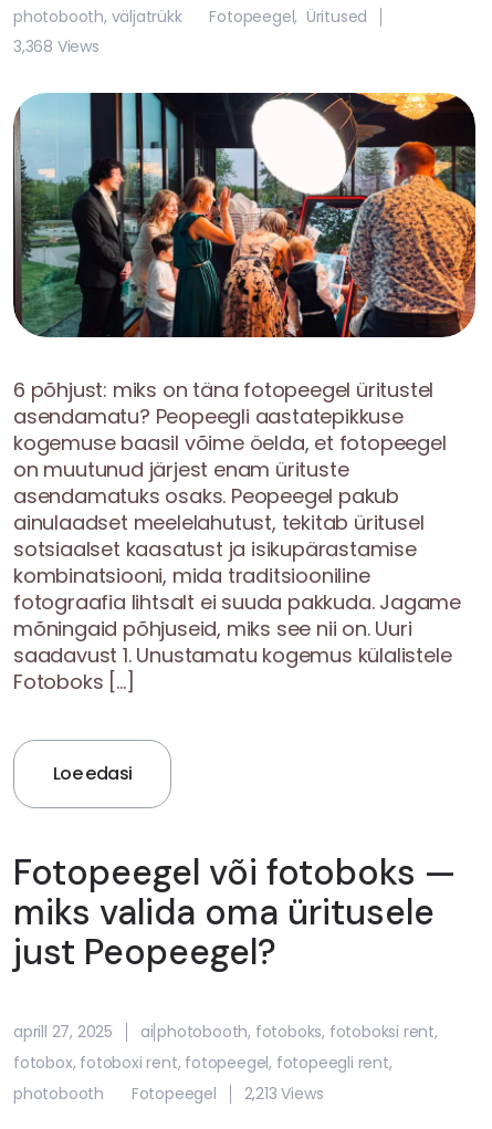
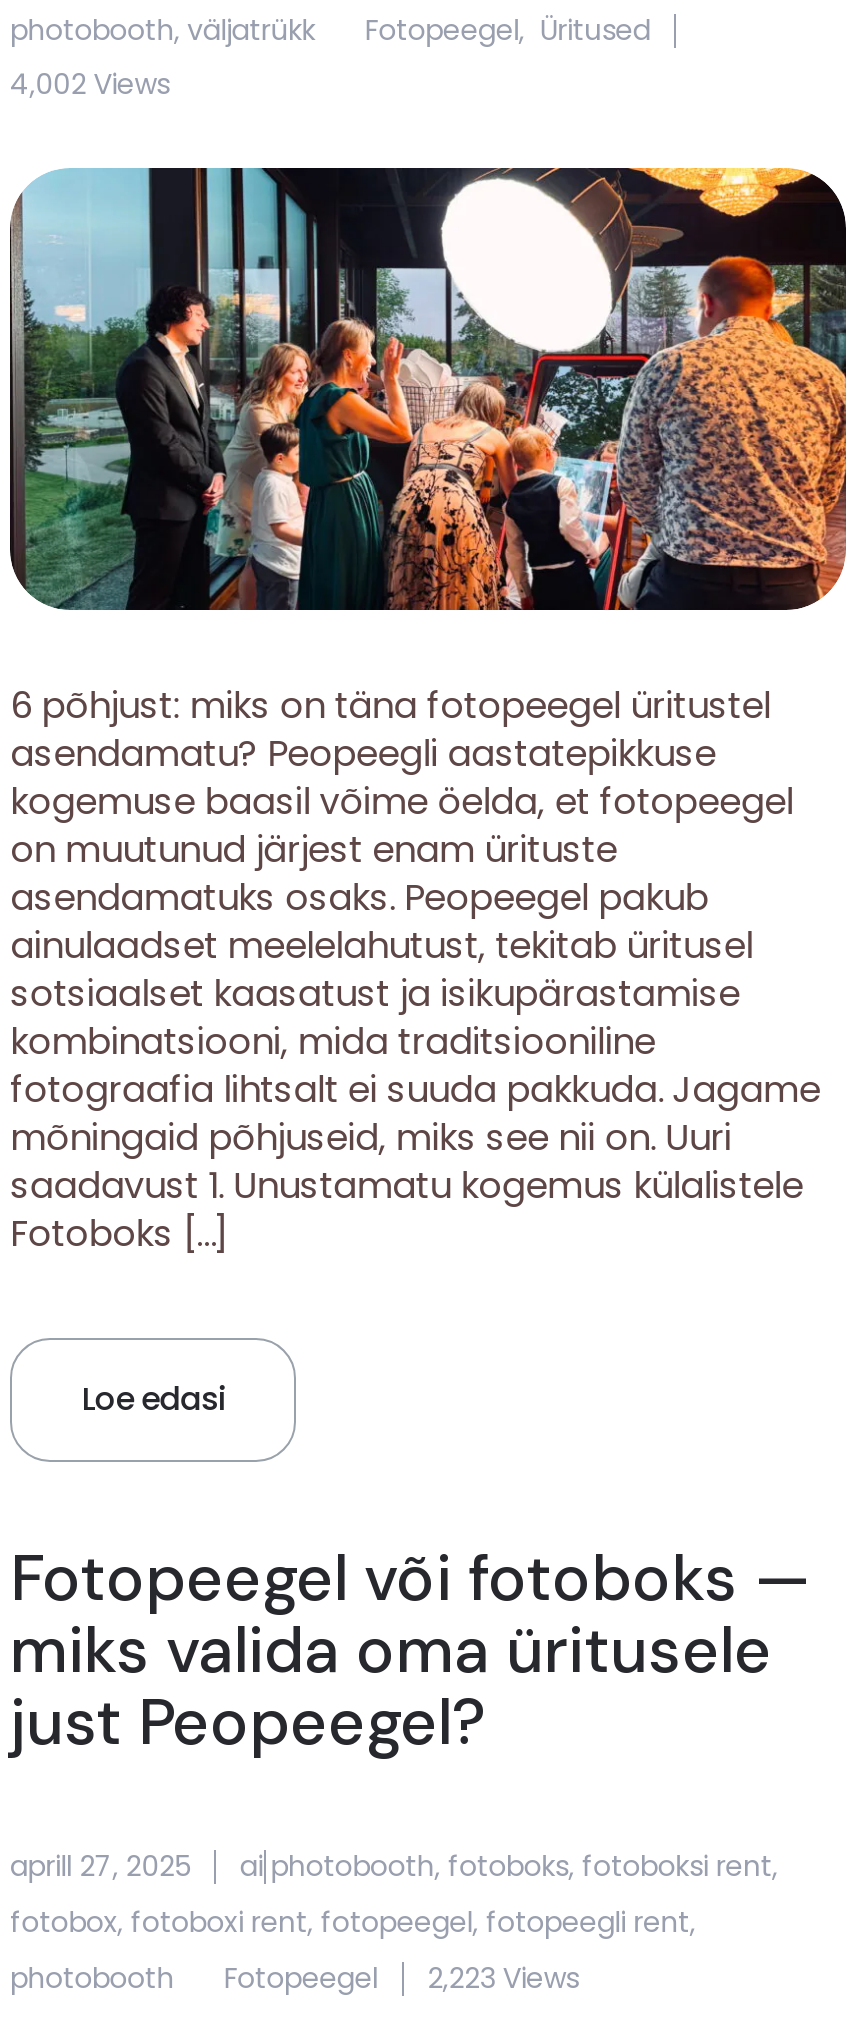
[13,35,99,57] 3,368 Views -> [10,63,170,103] 4,002 Views
[13,1082,323,1104] photobooth Fotopeegel 2,213 Views -> [10,1958,579,1998] photobooth Fotopeegel 2,223 Views

